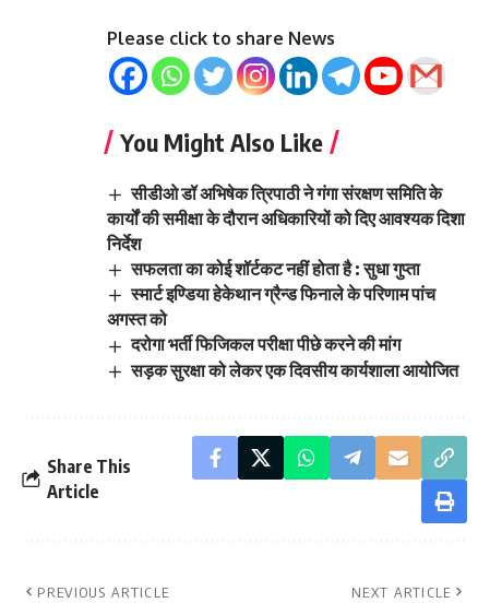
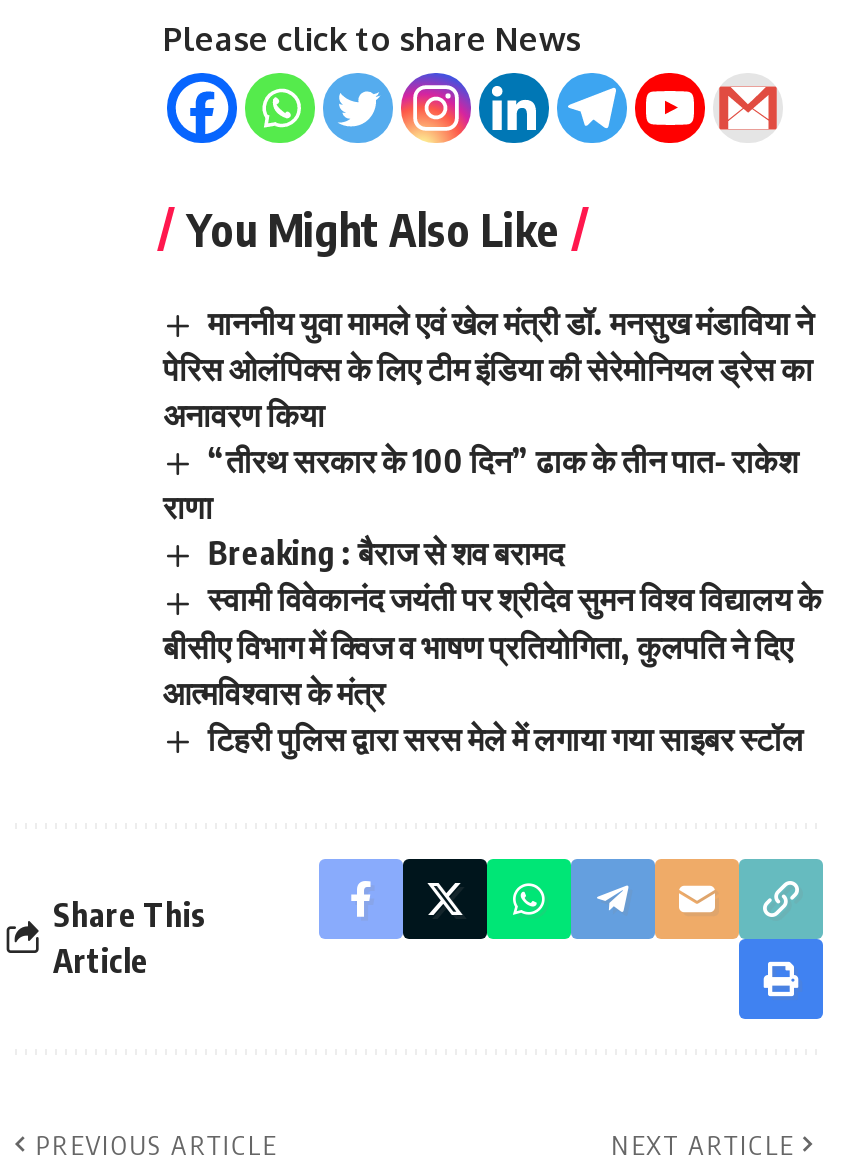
[107,183,465,381] सीडीओ डॉ अभिषेक त्रिपाठी ने गंगा संरक्षण समिति के | कार्यों की समीक्षा के दौरान अधिकारियों को दिए आवश्यक दिशा | निर्देश | सफलता का कोई शॉर्टकट नहीं होता है : सुधा गुप्ता | स्मार्ट इण्डिया हेकेथान ग्रैन्ड फिनाले के परिणाम पांच | अगस्त को | दरोगा भर्ती फिजिकल परीक्षा पीछे करने की मांग | सड़क सुरक्षा को लेकर एक दिवसीय कार्यशाला आयोजित -> [163,303,822,758] माननीय युवा मामले एवं खेल मंत्री डॉ. मनसुख मंडाविया ने | पेरिस ओलंपिक्स के लिए टीम इंडिया की सेरेमोनियल ड्रेस का | अनावरण किया | “तीरथ सरकार के 100 दिन” ढाक के तीन पात- राकेश | राणा | Breaking : बैराज से शव बरामद | स्वामी विवेकानंद जयंती पर श्रीदेव सुमन विश्व विद्यालय के | बीसीए विभाग में क्विज व भाषण प्रतियोगिता, कुलपति ने दिए | आत्मविश्वास के मंत्र | टिहरी पुलिस द्वारा सरस मेले में लगाया गया साइबर स्टॉल

